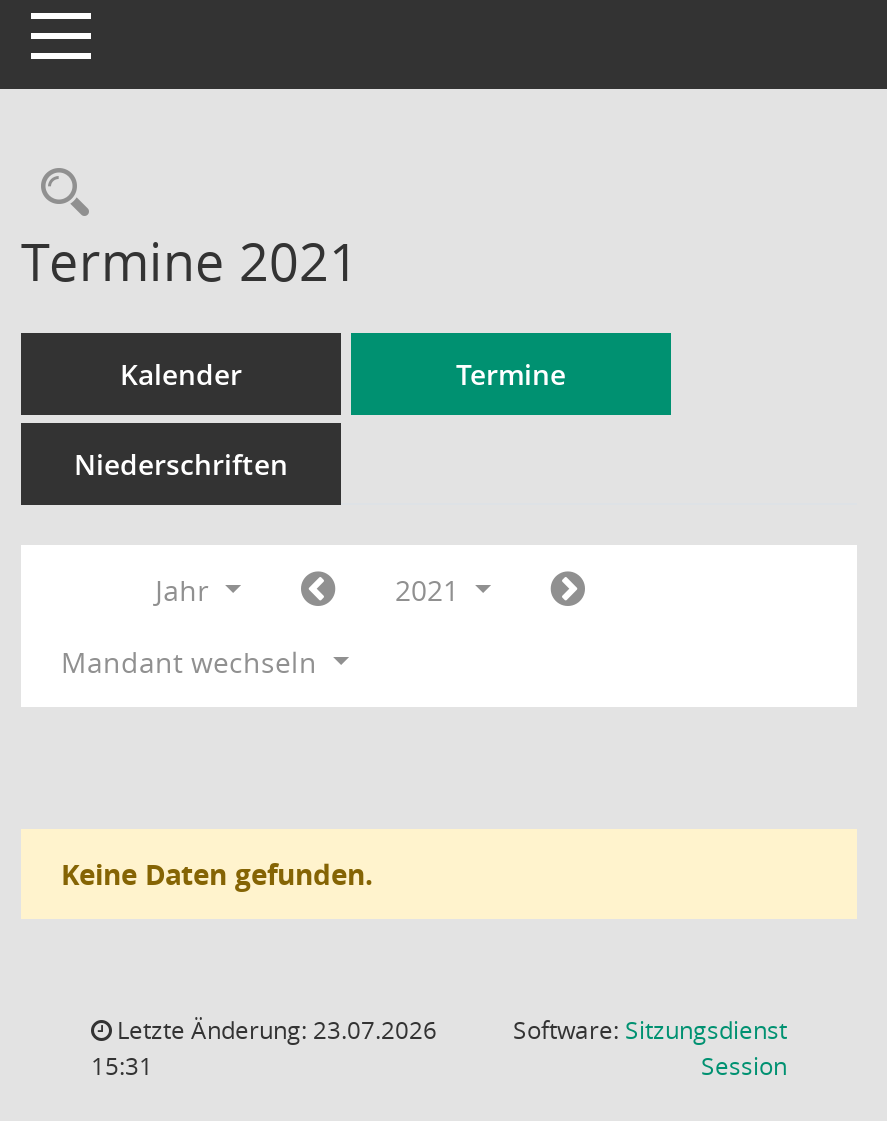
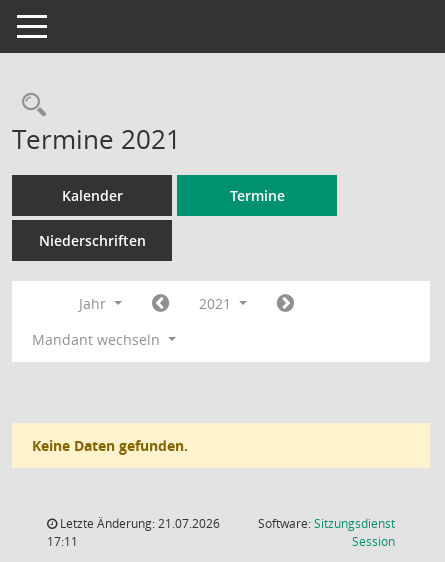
[111,1013,437,1047] Letzte Änderung: 23.07.2026 -> [57,515,220,532] Letzte Änderung: 21.07.2026
[91,1049,153,1083] 15:31 -> [47,533,78,550] 17:11

